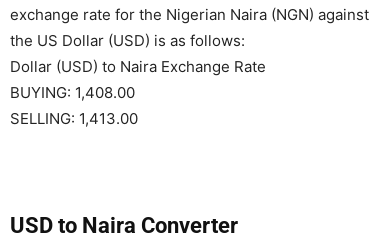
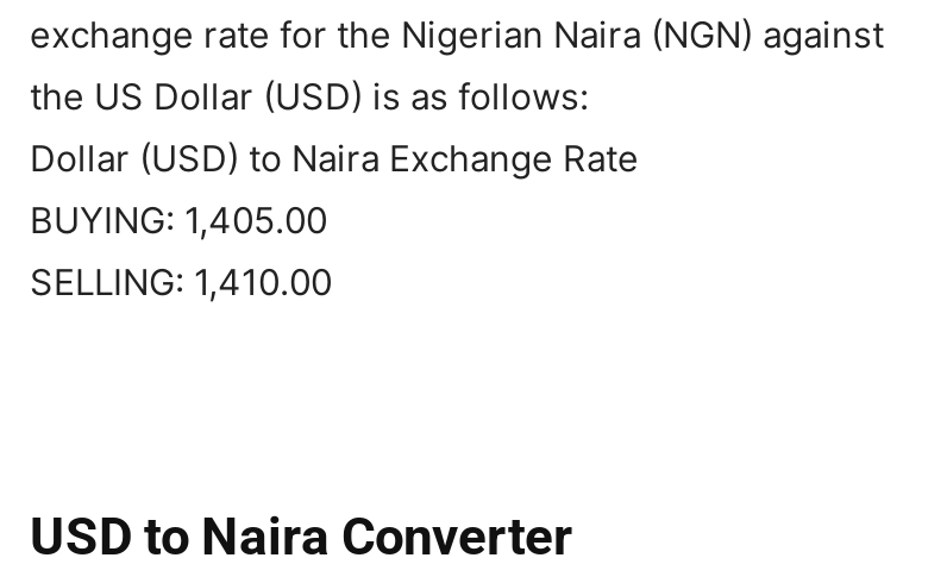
[10,83,135,102] BUYING: 1,408.00 -> [30,198,327,243] BUYING: 1,405.00
[10,109,138,128] SELLING: 1,413.00 -> [30,260,332,305] SELLING: 1,410.00

